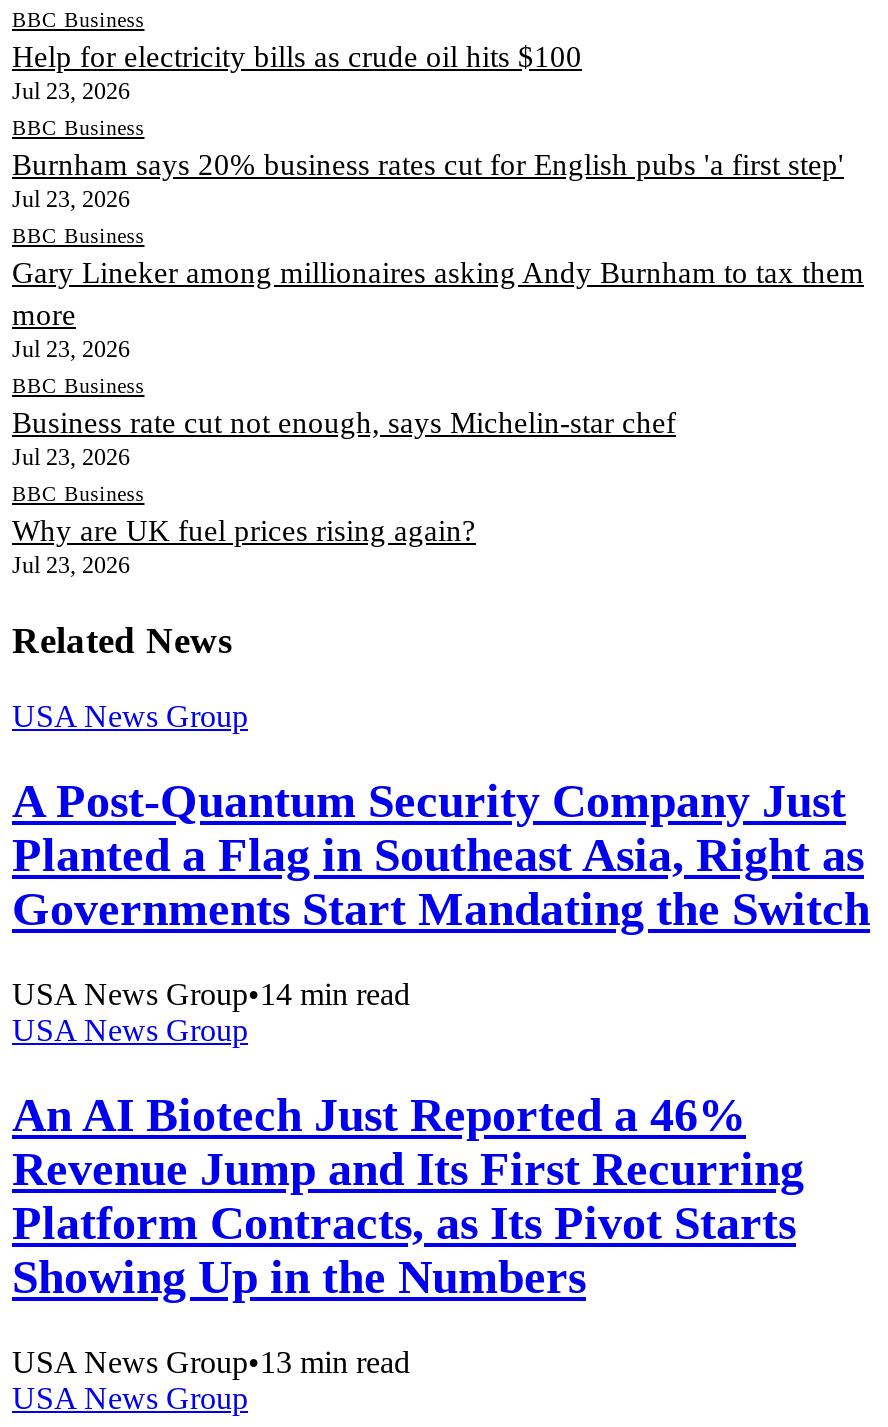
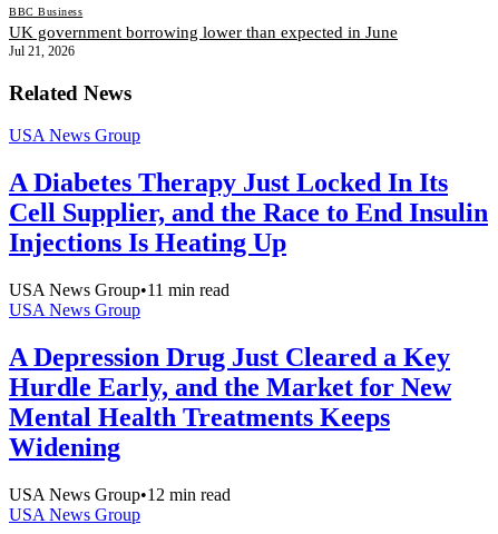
[12,39,864,579] Help for electricity bills as crude oil hits $100 | Jul 23, 2026 | BBC Business | Burnham says 20% business rates cut for English pubs 'a first step' | Jul 23, 2026 | BBC Business | Gary Lineker among millionaires asking Andy Burnham to tax them | more | Jul 23, 2026 | BBC Business | Business rate cut not enough, says Michelin-star chef | Jul 23, 2026 | BBC Business | Why are UK fuel prices rising again? | Jul 23, 2026 -> [9,22,398,59] UK government borrowing lower than expected in June | Jul 21, 2026
[12,775,870,935] A Post-Quantum Security Company Just | Planted a Flag in Southeast Asia, Right as | Governments Start Mandating the Switch -> [9,168,488,257] A Diabetes Therapy Just Locked In Its | Cell Supplier, and the Race to End Insulin | Injections Is Heating Up
[12,977,410,1011] USA News Group•14 min read -> [9,280,230,299] USA News Group•11 min read
[12,1089,804,1303] An AI Biotech Just Reported a 46% | Revenue Jump and Its First Recurring | Platform Contracts, as Its Pivot Starts | Showing Up in the Numbers -> [9,343,451,462] A Depression Drug Just Cleared a Key | Hurdle Early, and the Market for New | Mental Health Treatments Keeps | Widening
[12,1345,410,1379] USA News Group•13 min read -> [9,485,231,504] USA News Group•12 min read

